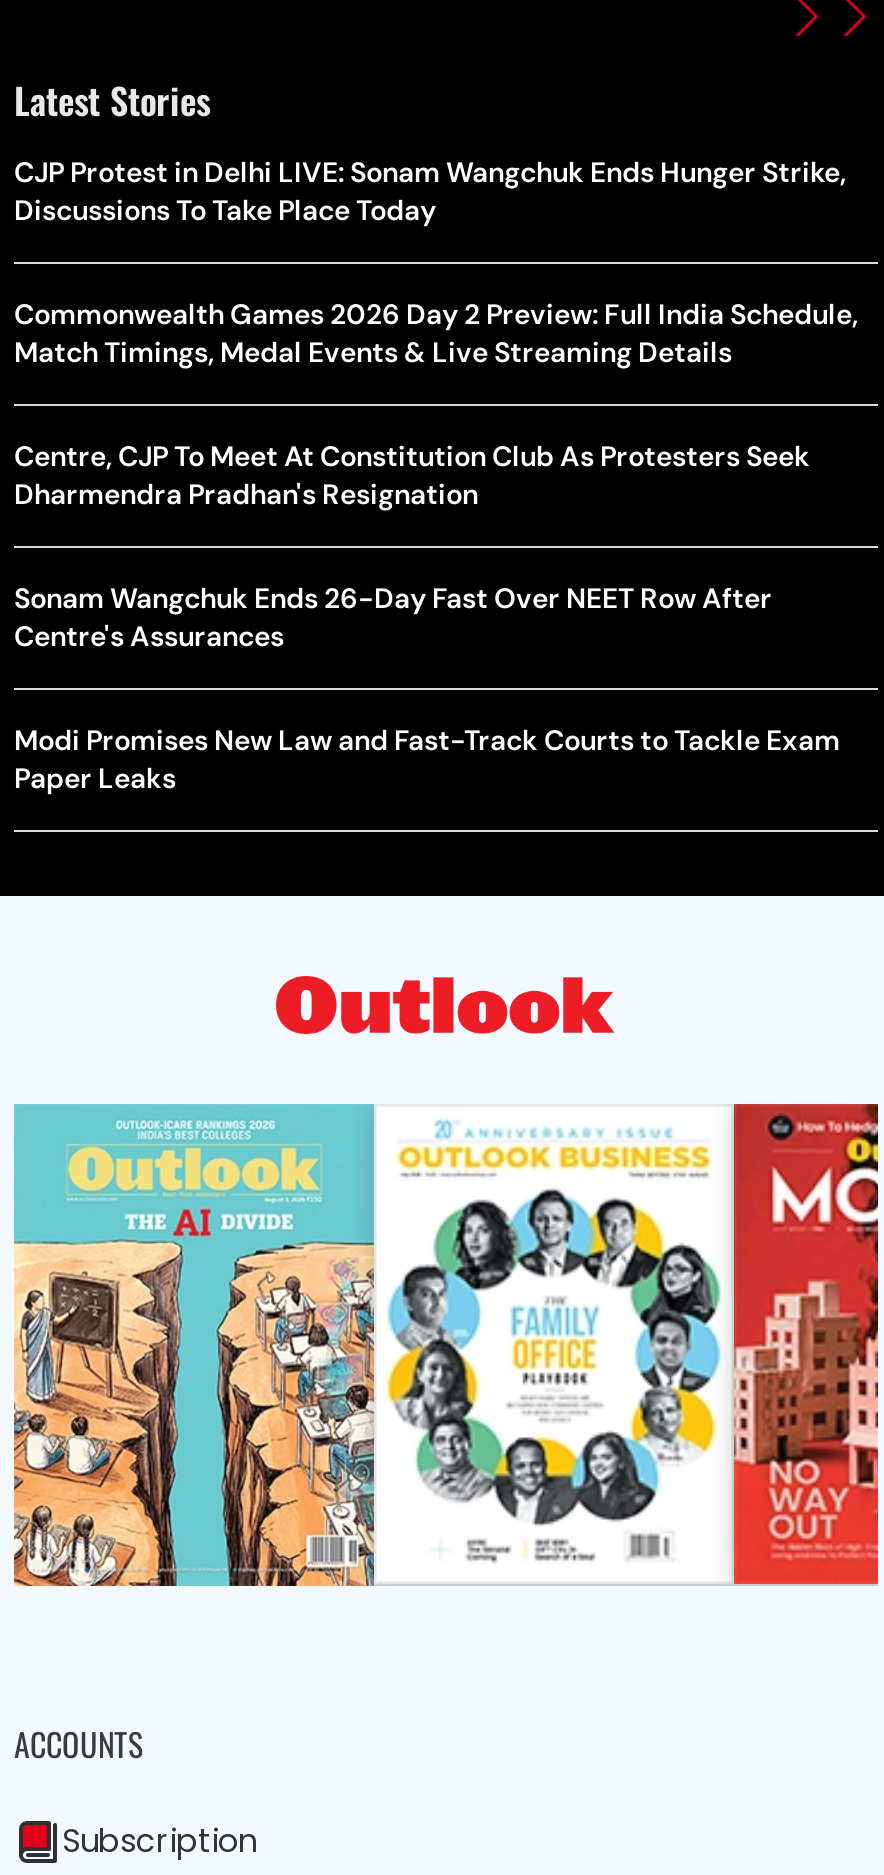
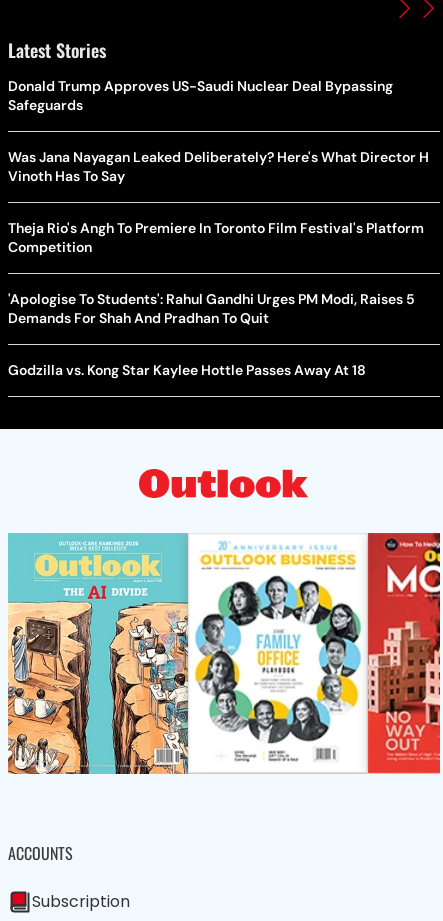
[14,154,846,228] CJP Protest in Delhi LIVE: Sonam Wangchuk Ends Hunger Strike, | Discussions To Take Place Today -> [8,77,393,114] Donald Trump Approves US-Saudi Nuclear Deal Bypassing | Safeguards
[14,296,858,370] Commonwealth Games 2026 Day 2 Preview: Full India Schedule, | Match Timings, Medal Events & Live Streaming Details -> [8,148,429,185] Was Jana Nayagan Leaked Deliberately? Here's What Director H | Vinoth Has To Say
[14,438,810,512] Centre, CJP To Meet At Constitution Club As Protesters Seek | Dharmendra Pradhan's Resignation -> [8,219,424,256] Theja Rio's Angh To Premiere In Toronto Film Festival's Platform | Competition
[14,580,772,654] Sonam Wangchuk Ends 26-Day Fast Over NEET Row After | Centre's Assurances -> [8,290,415,327] 'Apologise To Students': Rahul Gandhi Urges PM Modi, Raises 5 | Demands For Shah And Pradhan To Quit
[14,722,840,796] Modi Promises New Law and Fast-Track Courts to Tackle Exam | Paper Leaks -> [8,361,366,379] Godzilla vs. Kong Star Kaylee Hottle Passes Away At 18

